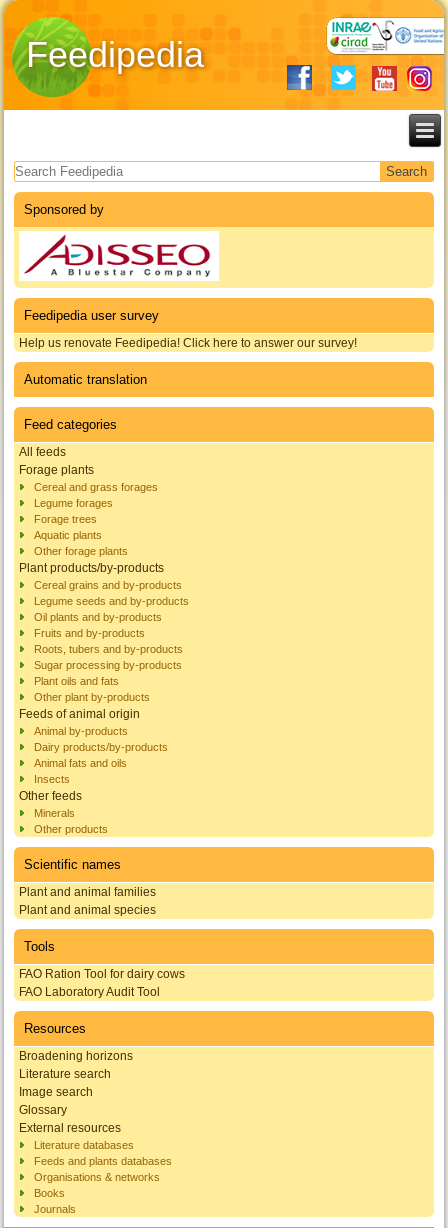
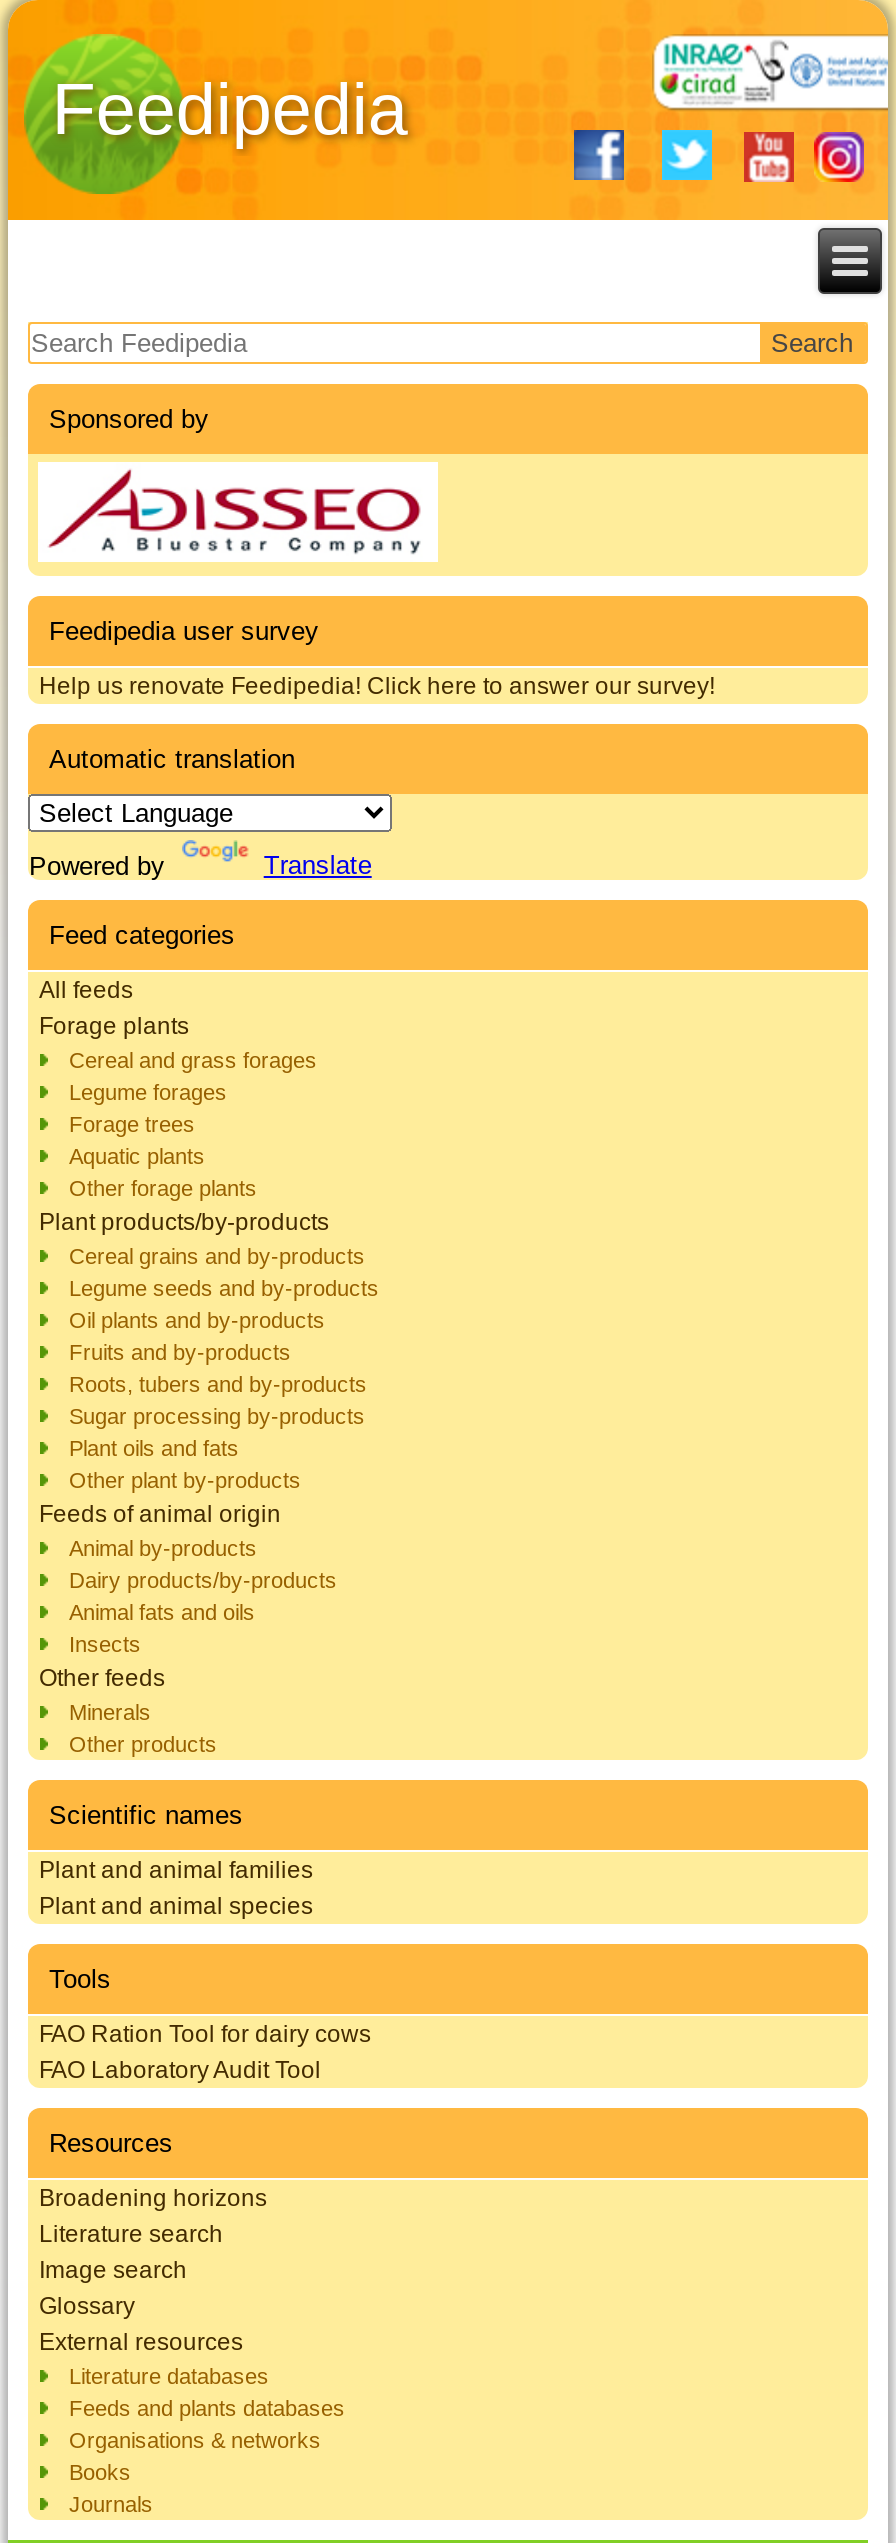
none -> [29,851,372,881] Powered by | Translate

